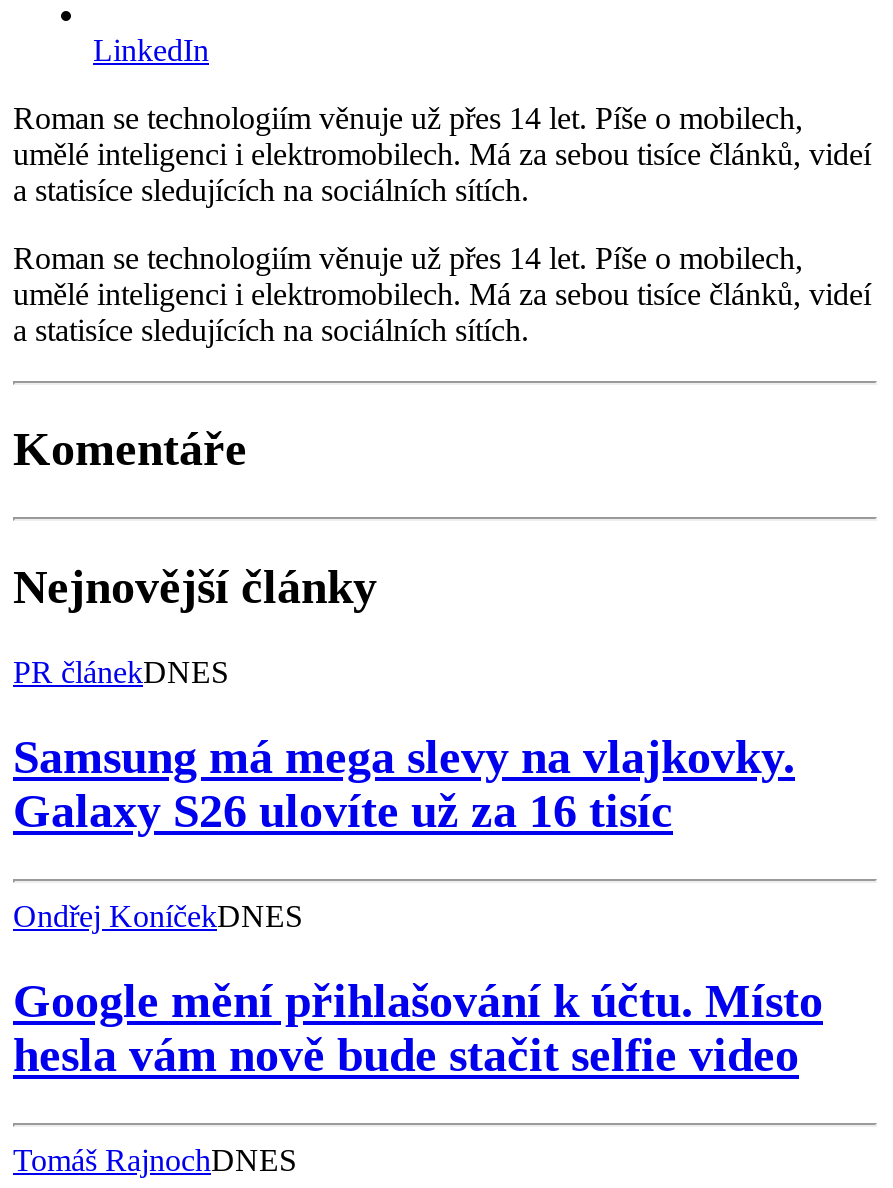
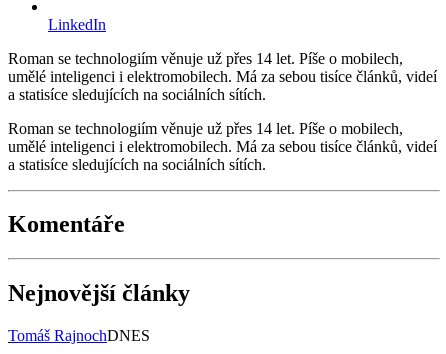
[13,655,823,1081] PR článekDNES | Samsung má mega slevy na vlajkovky. | Galaxy S26 ulovíte už za 16 tisíc | Ondřej KoníčekDNES | Google mění přihlašování k účtu. Místo | hesla vám nově bude stačit selfie video -> none

